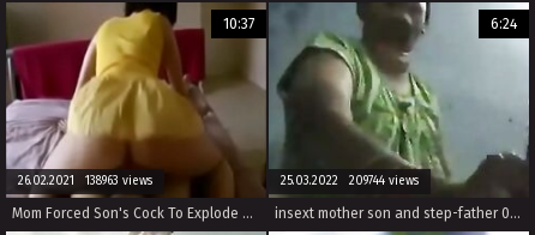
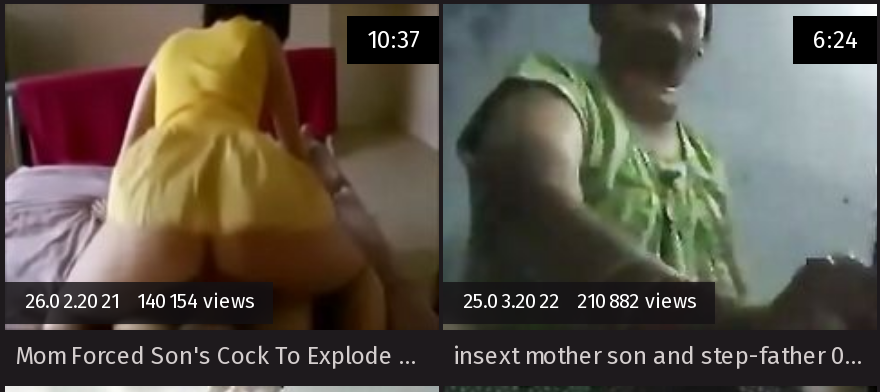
[18,174,152,188] 26.02.2021 138963 views -> [25,290,253,314] 26.02.2021 140154 views
[281,174,419,188] 25.03.2022 209744 views -> [463,290,695,314] 25.03.2022 210882 views

